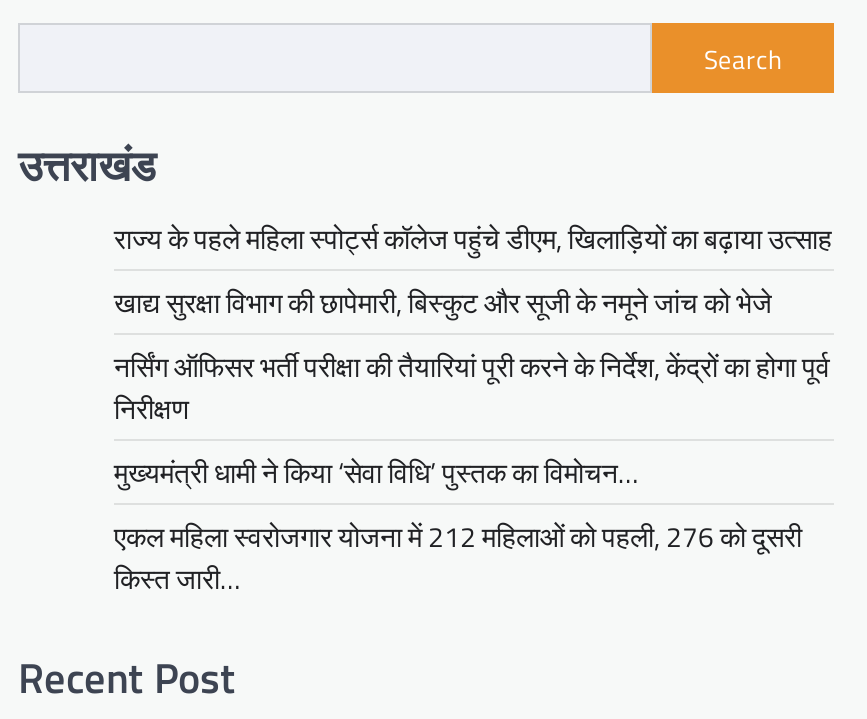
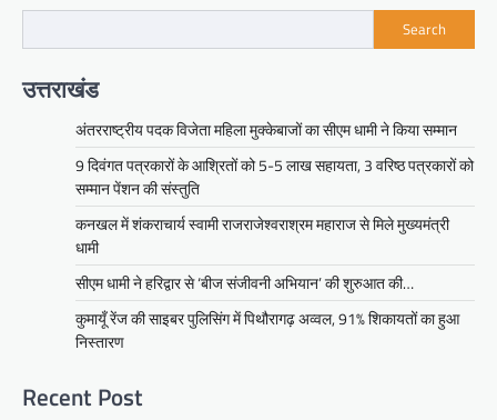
[114,217,832,259] राज्य के पहले महिला स्पोर्ट्स कॉलेज पहुंचे डीएम, खिलाड़ियों का बढ़ाया उत्साह -> [75,118,457,141] अंतरराष्ट्रीय पदक विजेता महिला मुक्केबाजों का सीएम धामी ने किया सम्मान
[114,281,772,323] खाद्य सुरक्षा विभाग की छापेमारी, बिस्कुट और सूजी के नमूने जांच को भेजे -> [75,153,474,200] 9 दिवंगत पत्रकारों के आश्रितों को 5-5 लाख सहायता, 3 वरिष्ठ पत्रकारों को | सम्मान पेंशन की संस्तुति
[114,345,830,429] नर्सिंग ऑफिसर भर्ती परीक्षा की तैयारियां पूरी करने के निर्देश, केंद्रों का होगा पूर्व | निरीक्षण -> [75,212,449,259] कनखल में शंकराचार्य स्वामी राजराजेश्वराश्रम महाराज से मिले मुख्यमंत्री | धामी
[114,451,638,493] मुख्यमंत्री धामी ने किया ‘सेवा विधि’ पुस्तक का विमोचन… -> [75,271,414,294] सीएम धामी ने हरिद्वार से ‘बीज संजीवनी अभियान’ की शुरुआत की…
[114,515,802,599] एकल महिला स्वरोजगार योजना में 212 महिलाओं को पहली, 276 को दूसरी | किस्त जारी… -> [75,306,459,353] कुमायूँ रेंज की साइबर पुलिसिंग में पिथौरागढ़ अव्वल, 91% शिकायतों का हुआ | निस्तारण

